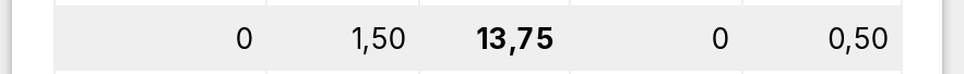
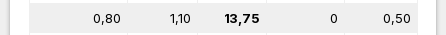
[235,21,252,55] 0 -> [93,10,121,26] 0,80
[351,21,405,55] 1,50 -> [170,10,191,26] 1,10

